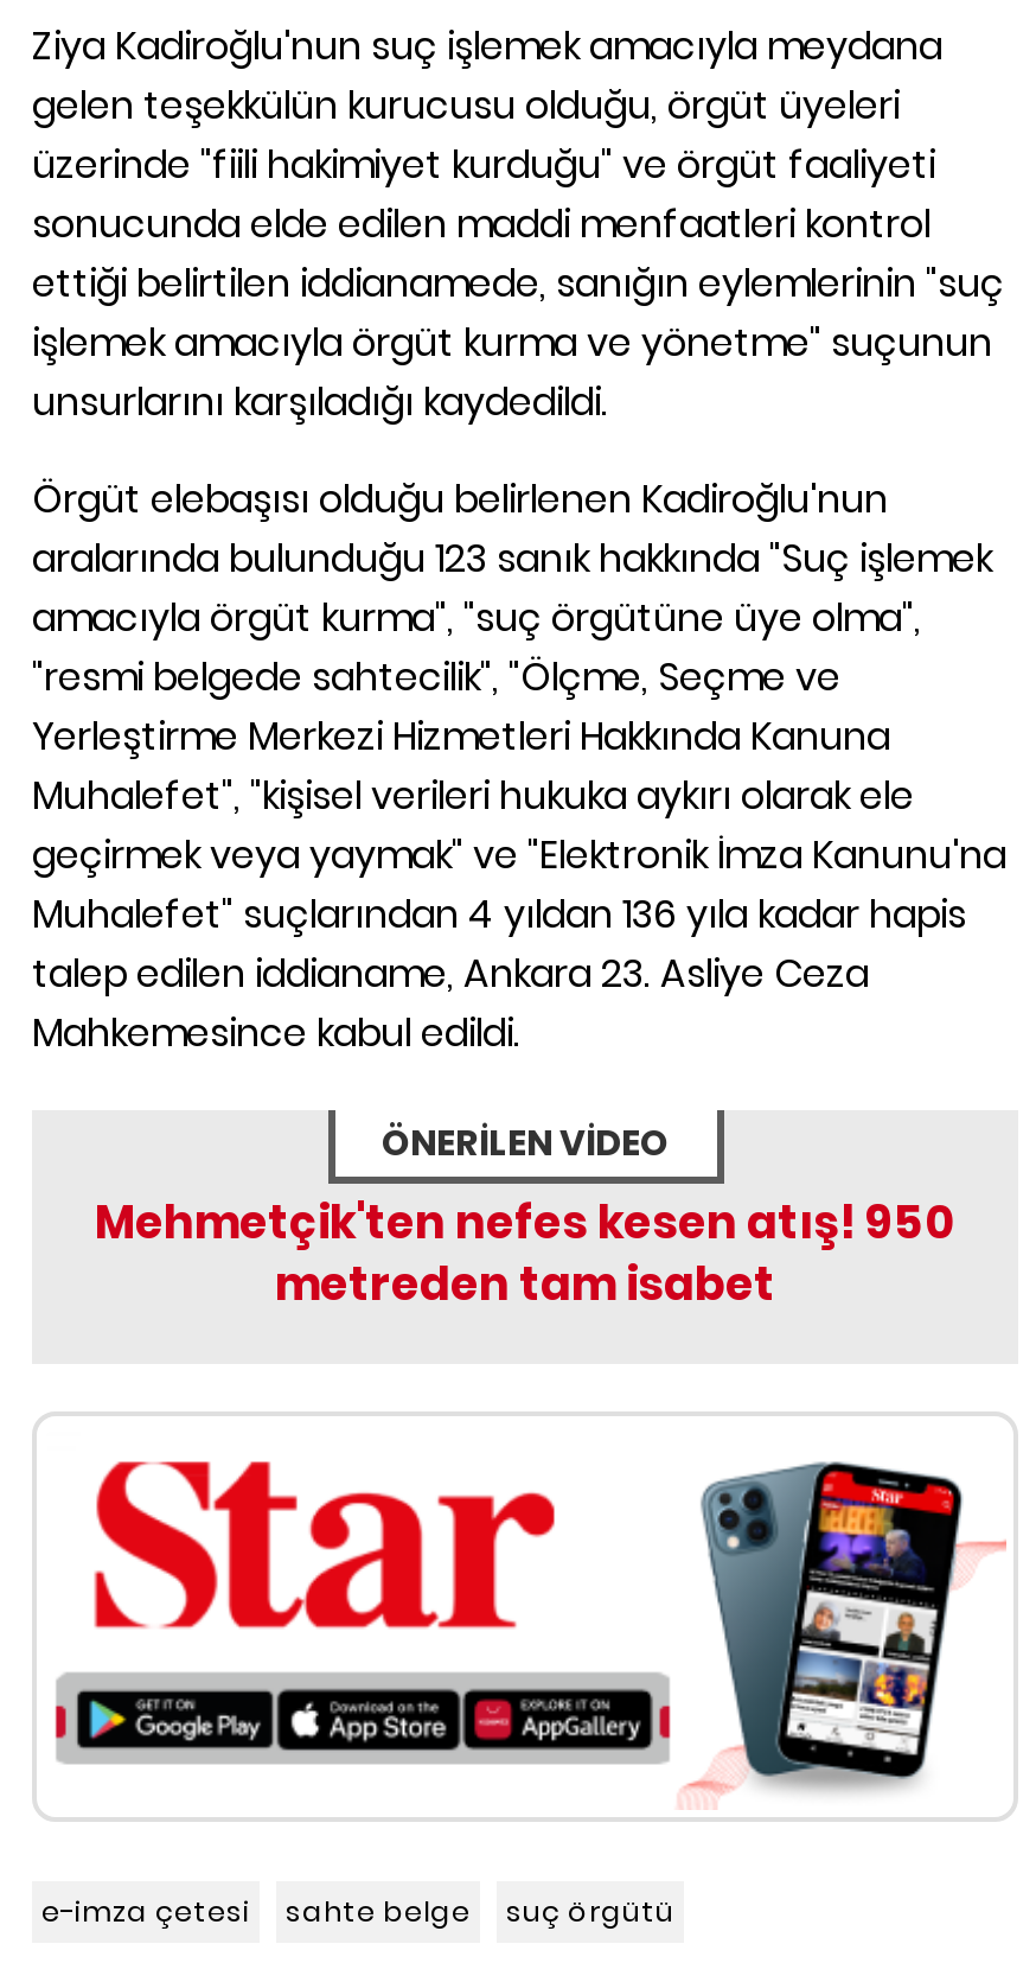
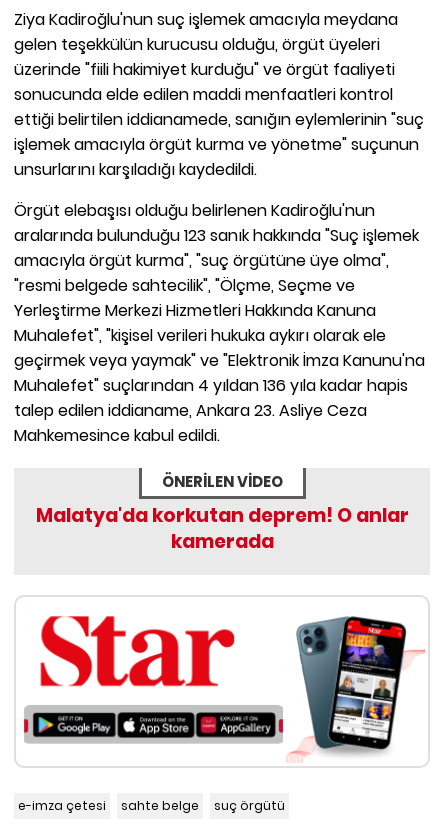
[95,1192,955,1317] Mehmetçik'ten nefes kesen atış! 950 | metreden tam isabet -> [35,502,408,555] Malatya'da korkutan deprem! O anlar | kamerada

